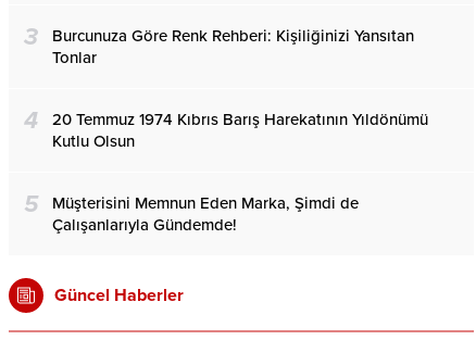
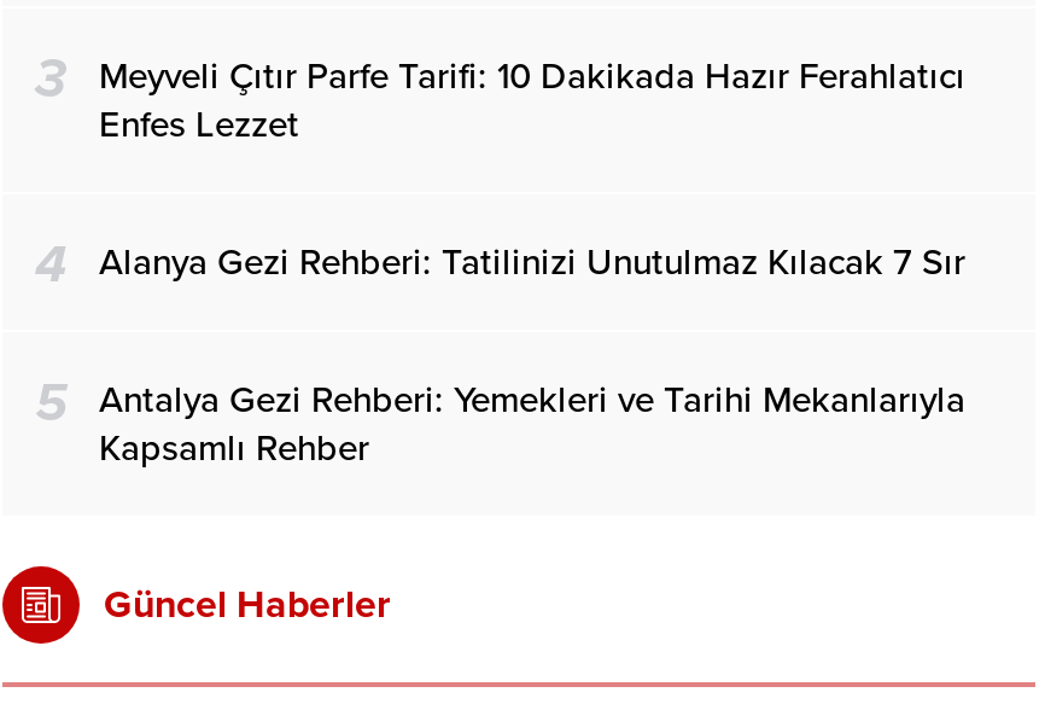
[52,26,414,67] Burcunuza Göre Renk Rehberi: Kişiliğinizi Yansıtan | Tonlar -> [99,53,965,145] Meyveli Çıtır Parfe Tarifi: 10 Dakikada Hazır Ferahlatıcı | Enfes Lezzet
[52,109,428,151] 20 Temmuz 1974 Kıbrıs Barış Harekatının Yıldönümü | Kutlu Olsun -> [99,239,965,283] Alanya Gezi Rehberi: Tatilinizi Unutulmaz Kılacak 7 Sır
[52,193,359,234] Müşterisini Memnun Eden Marka, Şimdi de | Çalışanlarıyla Gündemde! -> [99,377,965,469] Antalya Gezi Rehberi: Yemekleri ve Tarihi Mekanlarıyla | Kapsamlı Rehber

